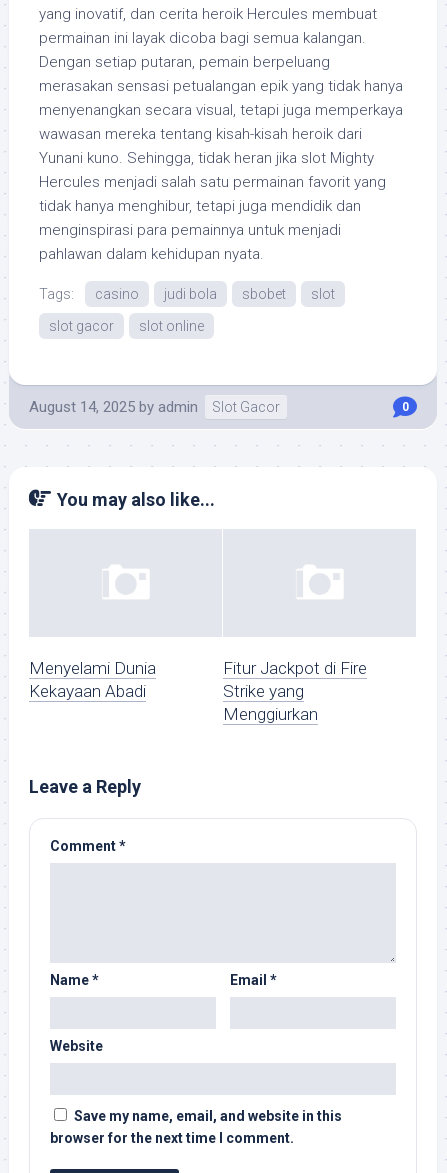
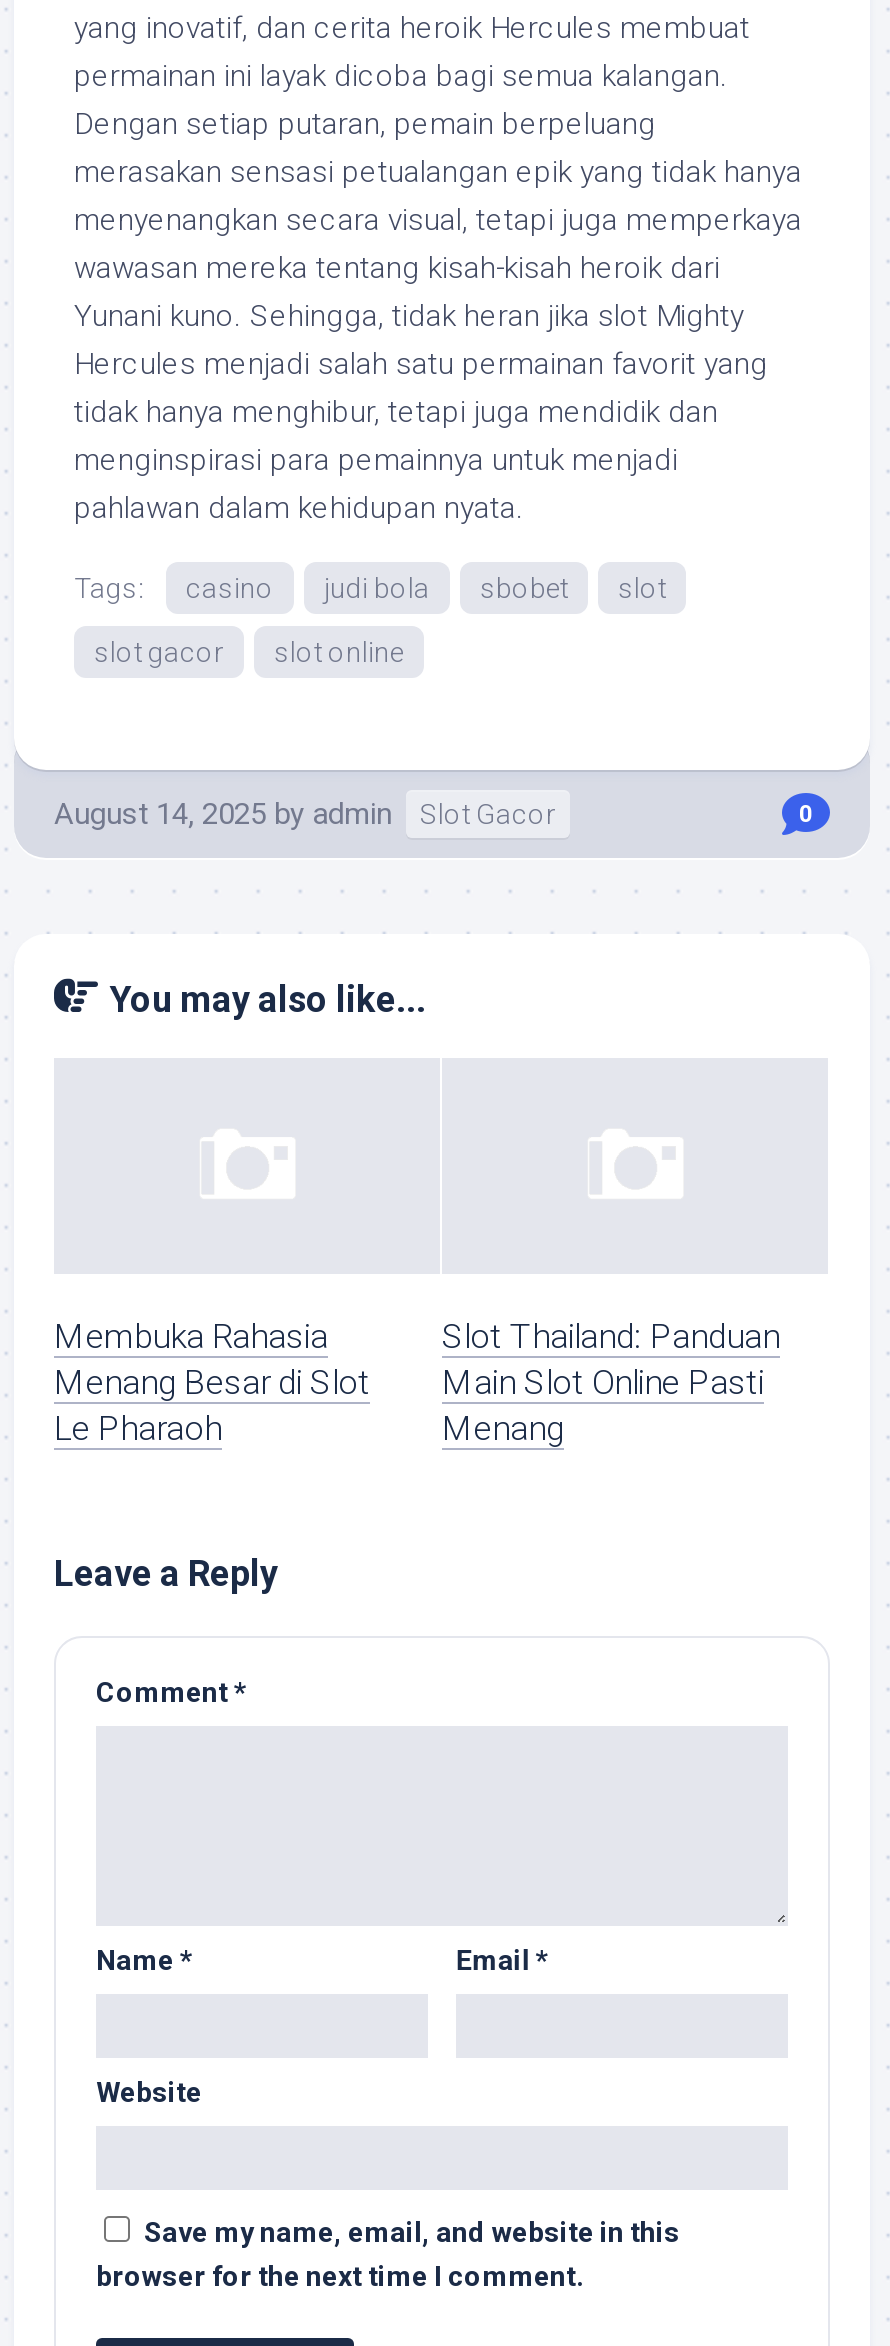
[29,658,156,701] Menyelami Dunia | Kekayaan Abadi -> [54,1317,370,1449] Membuka Rahasia | Menang Besar di Slot | Le Pharaoh
[223,658,367,724] Fitur Jackpot di Fire | Strike yang | Menggiurkan -> [442,1317,780,1449] Slot Thailand: Panduan | Main Slot Online Pasti | Menang

